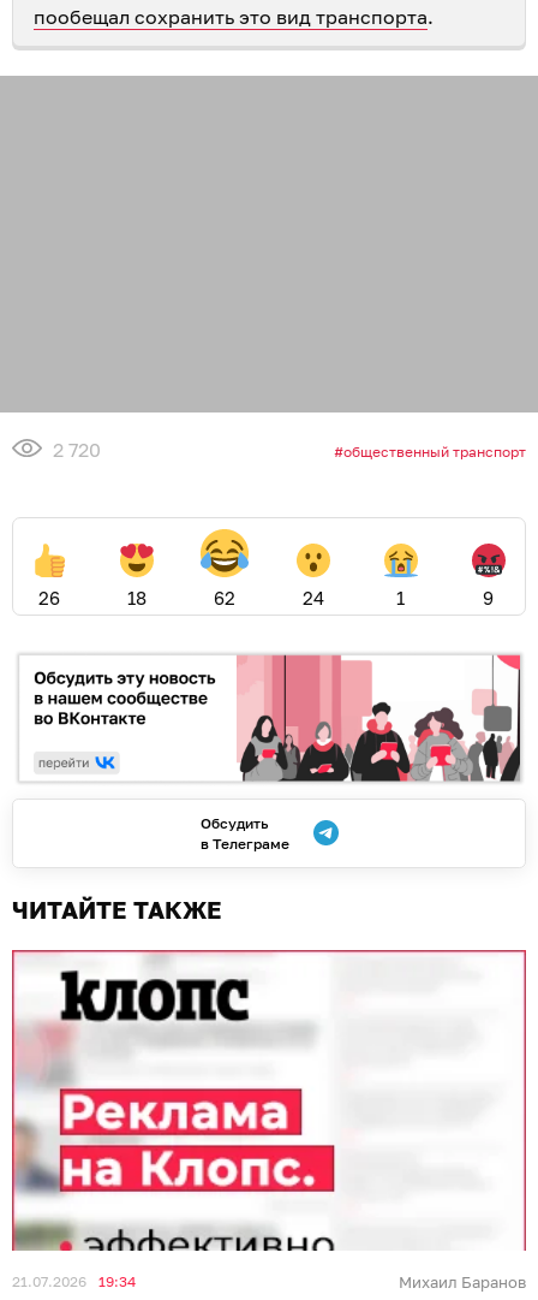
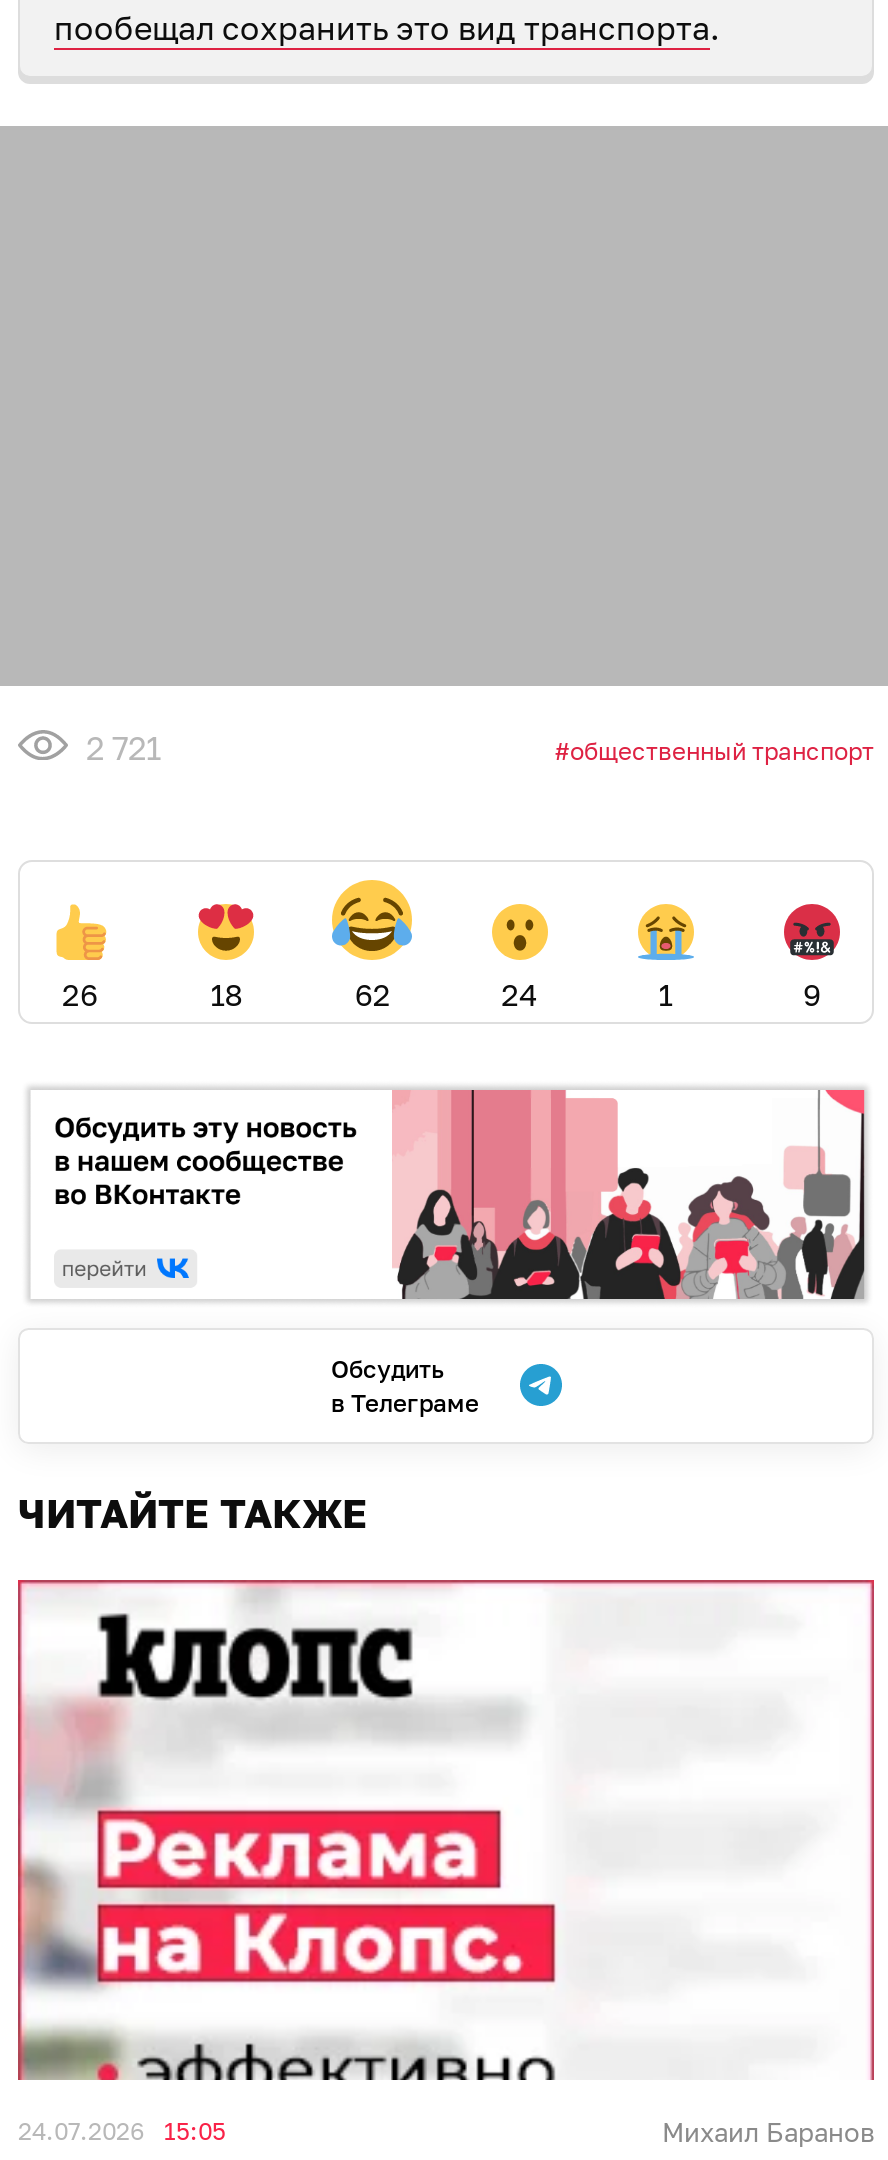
[48,438,101,462] 2 720 -> [78,728,162,768] 2 721
[12,1272,86,1290] 21.07.2026 -> [18,2115,144,2145] 24.07.2026
[98,1272,136,1290] 19:34 -> [164,2115,226,2145] 15:05

